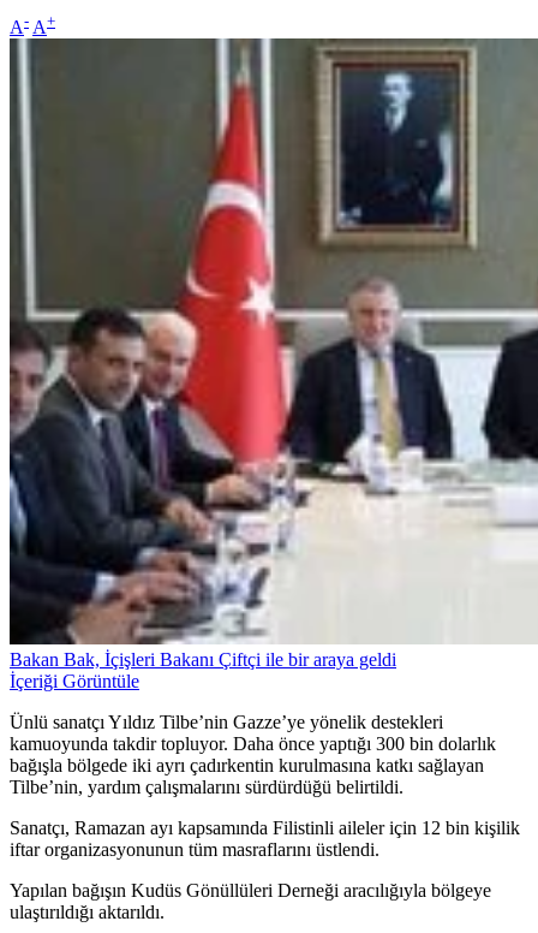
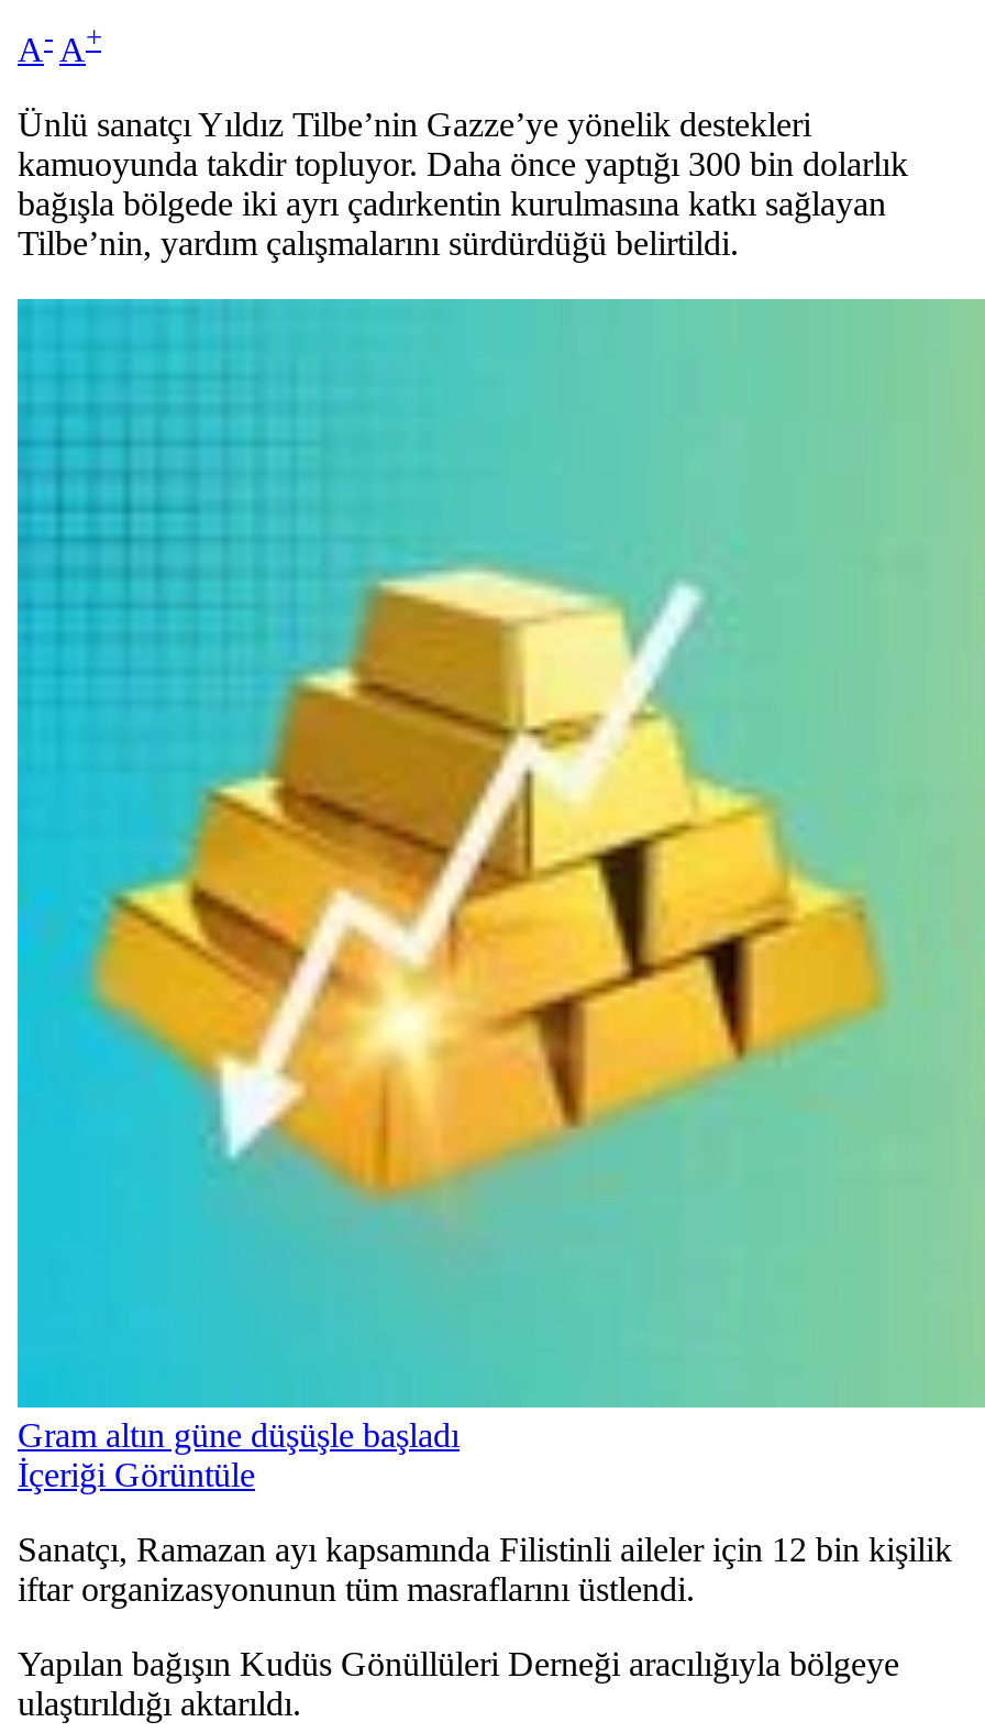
[8,37,534,643] [image] -> [15,297,978,1410] [image]
[10,650,396,670] Bakan Bak, İçişleri Bakanı Çiftçi ile bir araya geldi -> none
moved [10,671,139,692] -> [18,1457,255,1494]: İçeriği Görüntüle
moved [10,712,496,798] -> [18,106,908,263]: Ünlü sanatçı Yıldız Tilbe’nin Gazze’ye yönelik destekleri | kamuoyunda takdir topluyor. Daha önce yaptığı 300 bin dolarlık | bağışla bölgede iki ayrı çadırkentin kurulmasına katkı sağlayan | Tilbe’nin, yardım çalışmalarını sürdürdüğü belirtildi.
none -> [18,1417,460,1455] Gram altın güne düşüşle başladı

